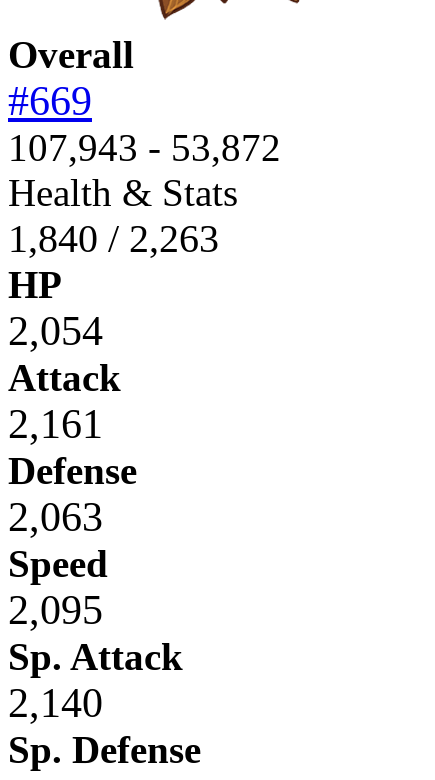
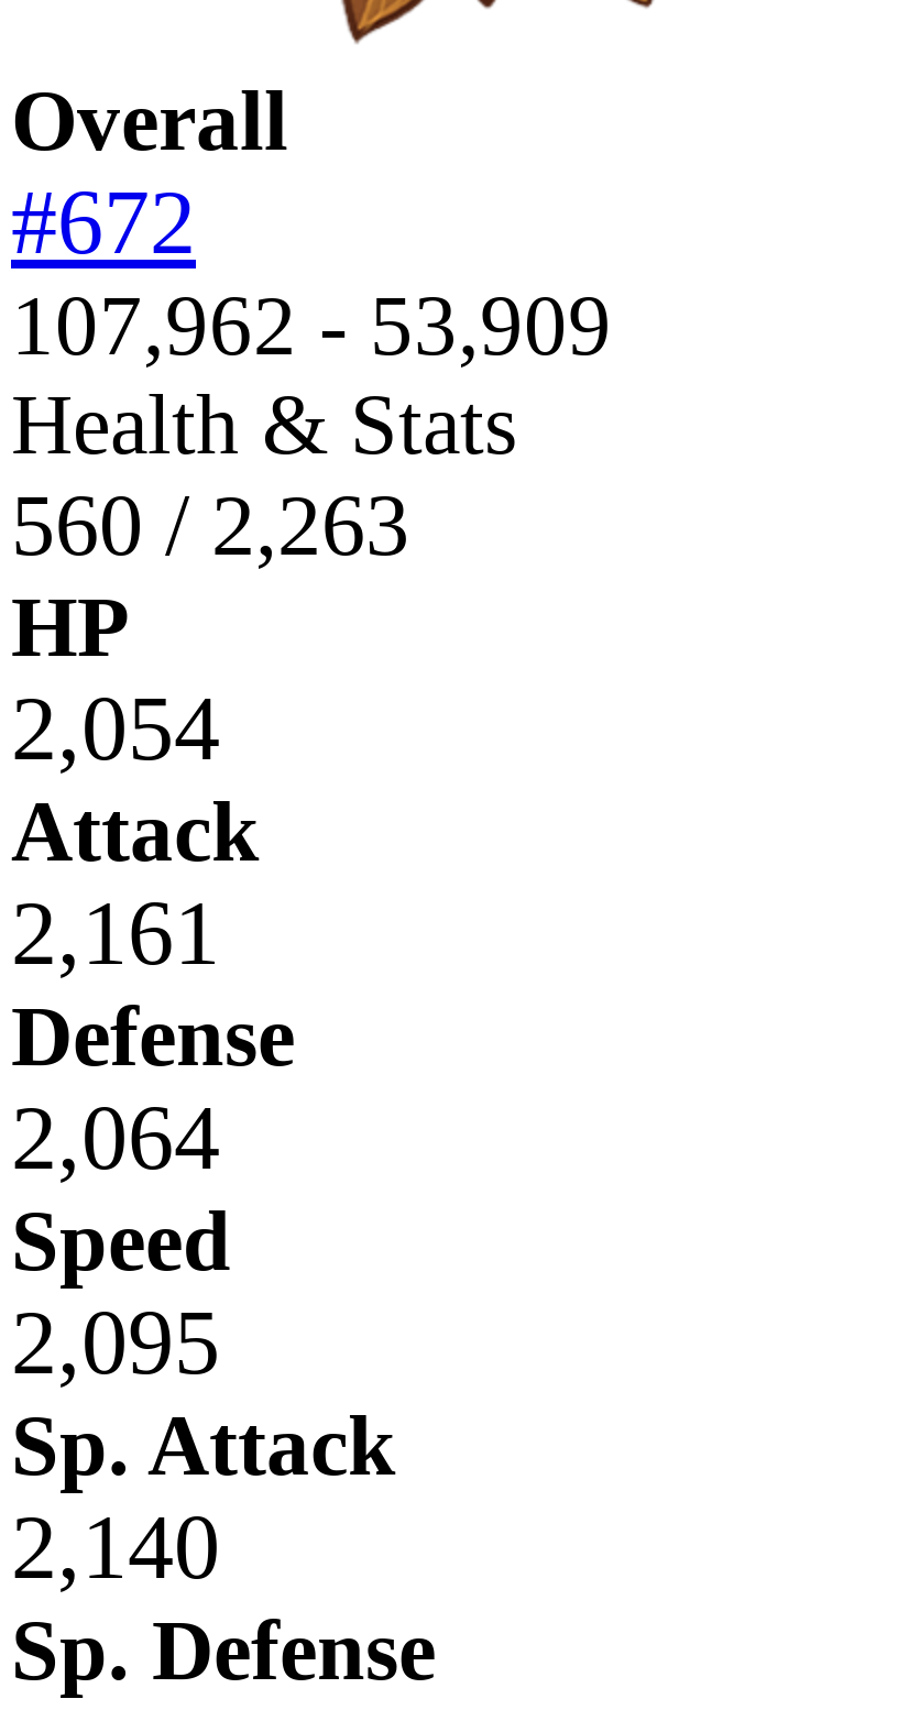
[8,78,92,124] #669 -> [11,172,196,273] #672
[8,126,281,169] 107,943 - 53,872 -> [11,277,612,372] 107,962 - 53,909
[8,216,219,261] 1,840 / 2,263 -> [11,475,409,574] 560 / 2,263
[8,494,103,540] 2,063 -> [11,1087,220,1188] 2,064

